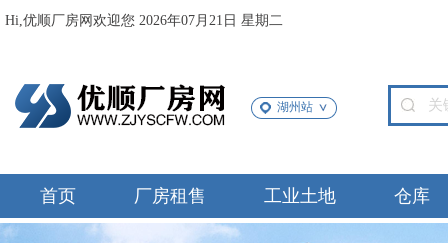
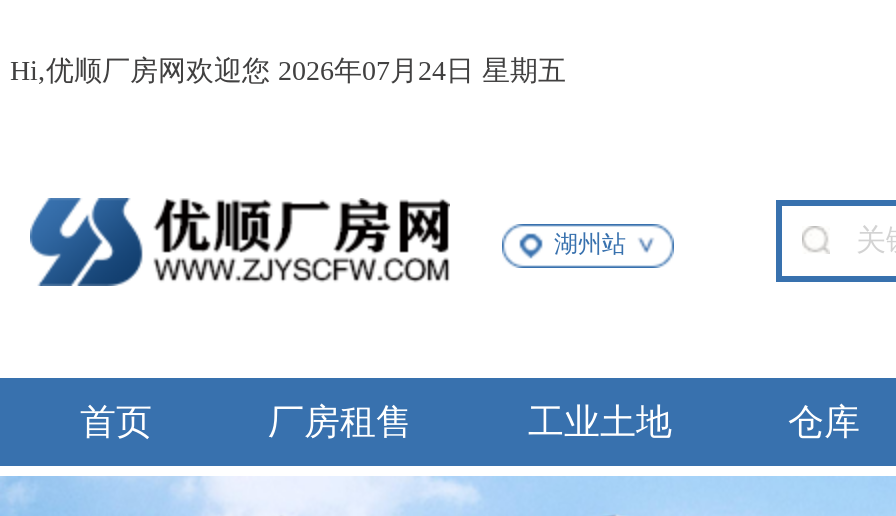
[5,13,283,28] Hi,优顺厂房网欢迎您 2026年07月21日 星期二 -> [10,56,566,86] Hi,优顺厂房网欢迎您 2026年07月24日 星期五

